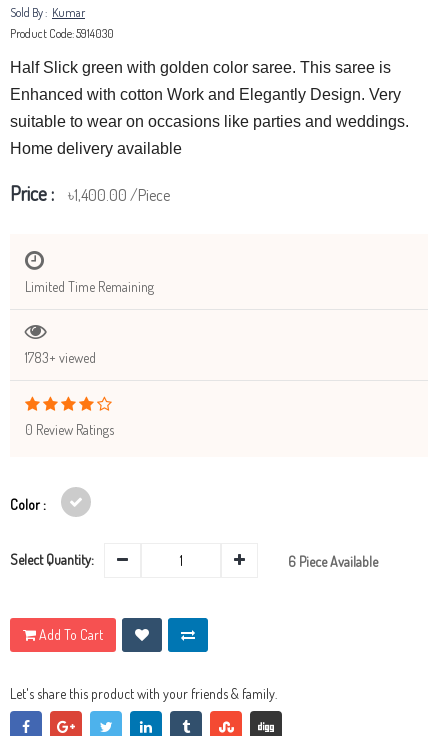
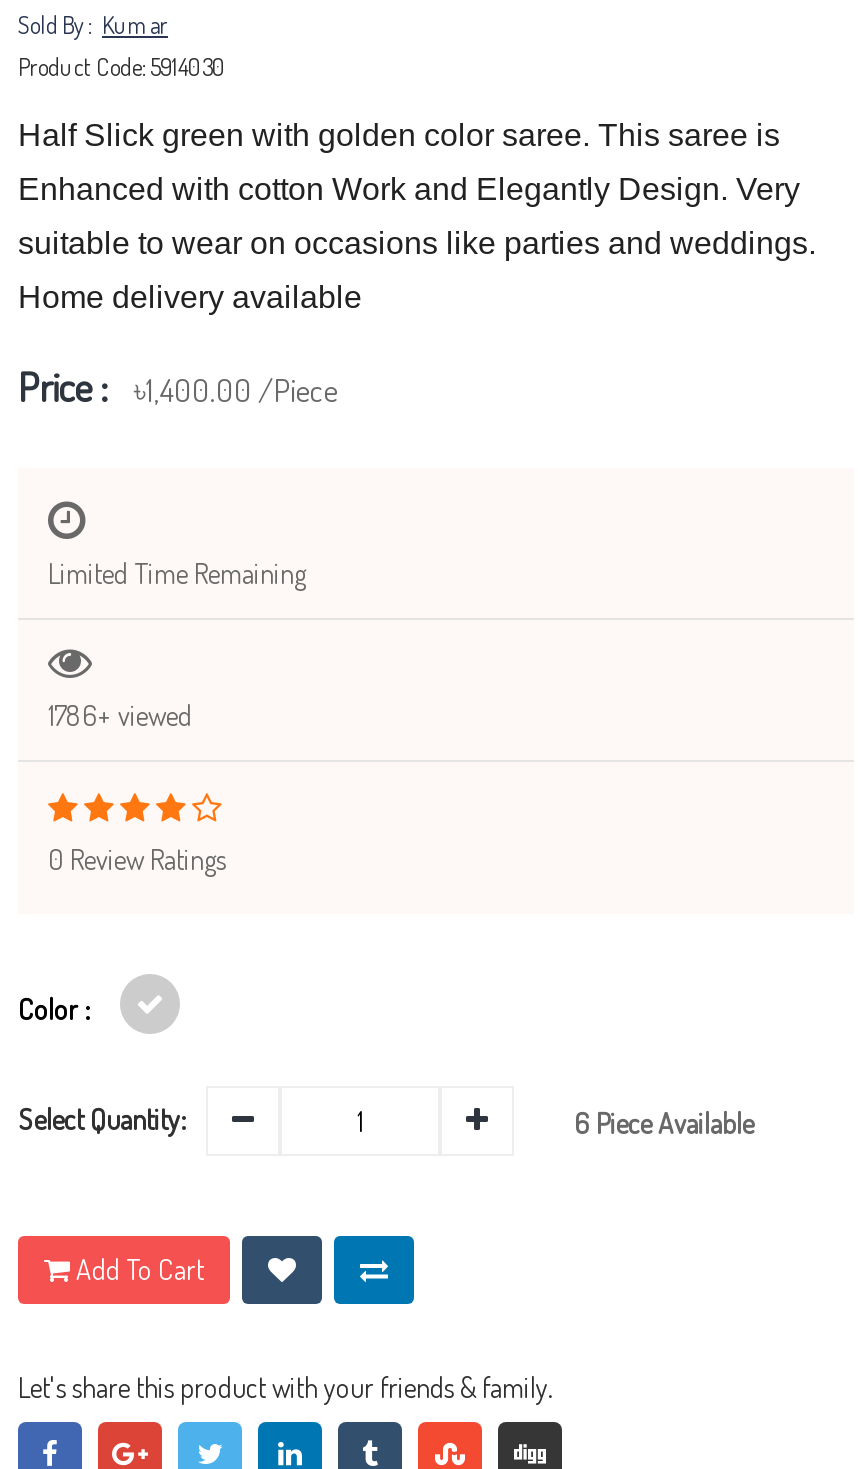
[25,349,96,366] 1783+ viewed -> [48,697,192,731] 1786+ viewed

